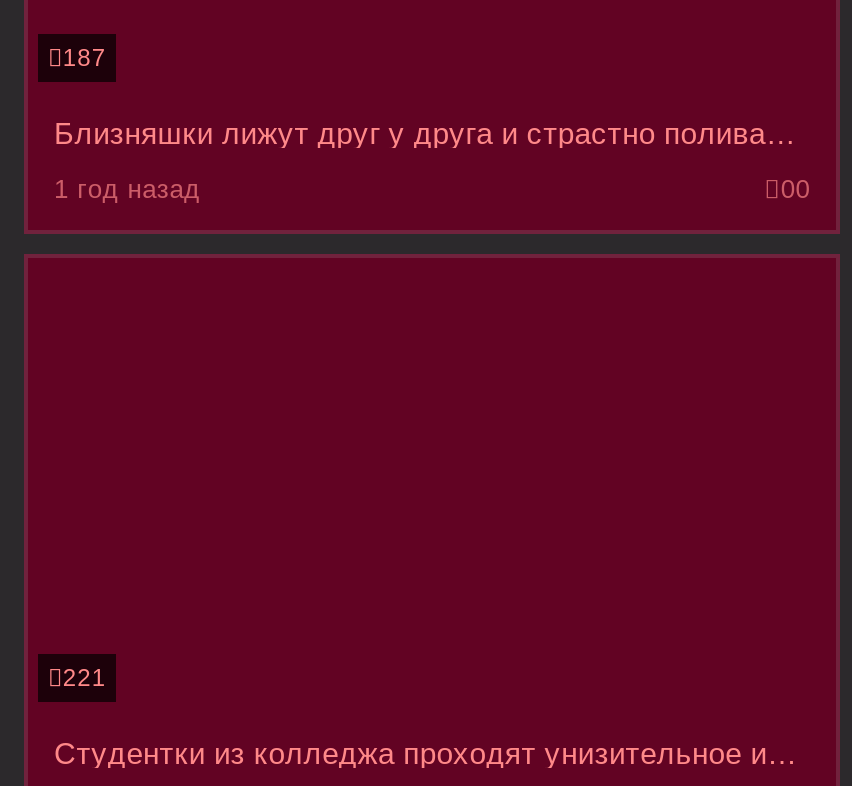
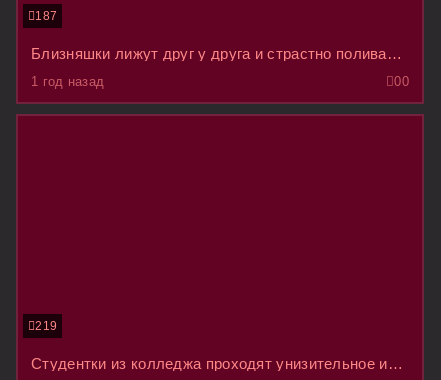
[63,663,106,691] 221 -> [35,319,57,333] 219

